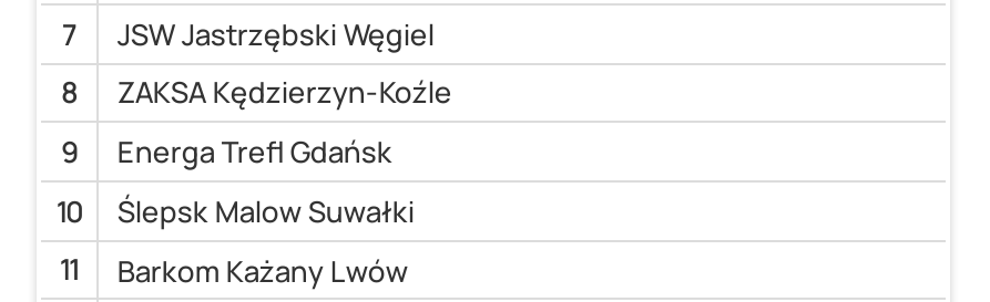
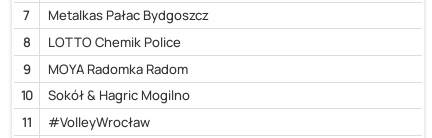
[117,14,434,54] JSW Jastrzębski Węgiel -> [48,6,209,24] Metalkas Pałac Bydgoszcz
[117,73,452,113] ZAKSA Kędzierzyn-Koźle -> [48,33,181,51] LOTTO Chemik Police
[117,132,392,172] Energa Trefl Gdańsk -> [48,60,188,78] MOYA Radomka Radom
[117,191,414,231] Ślepsk Malow Suwałki -> [48,86,190,104] Sokół & Hagric Mogilno
[117,250,408,290] Barkom Każany Lwów -> [48,113,150,131] #VolleyWrocław

